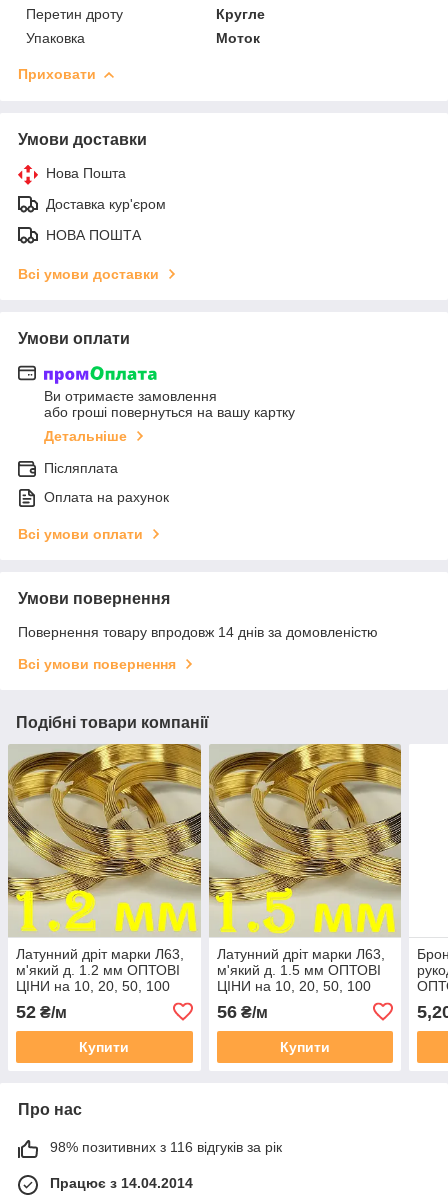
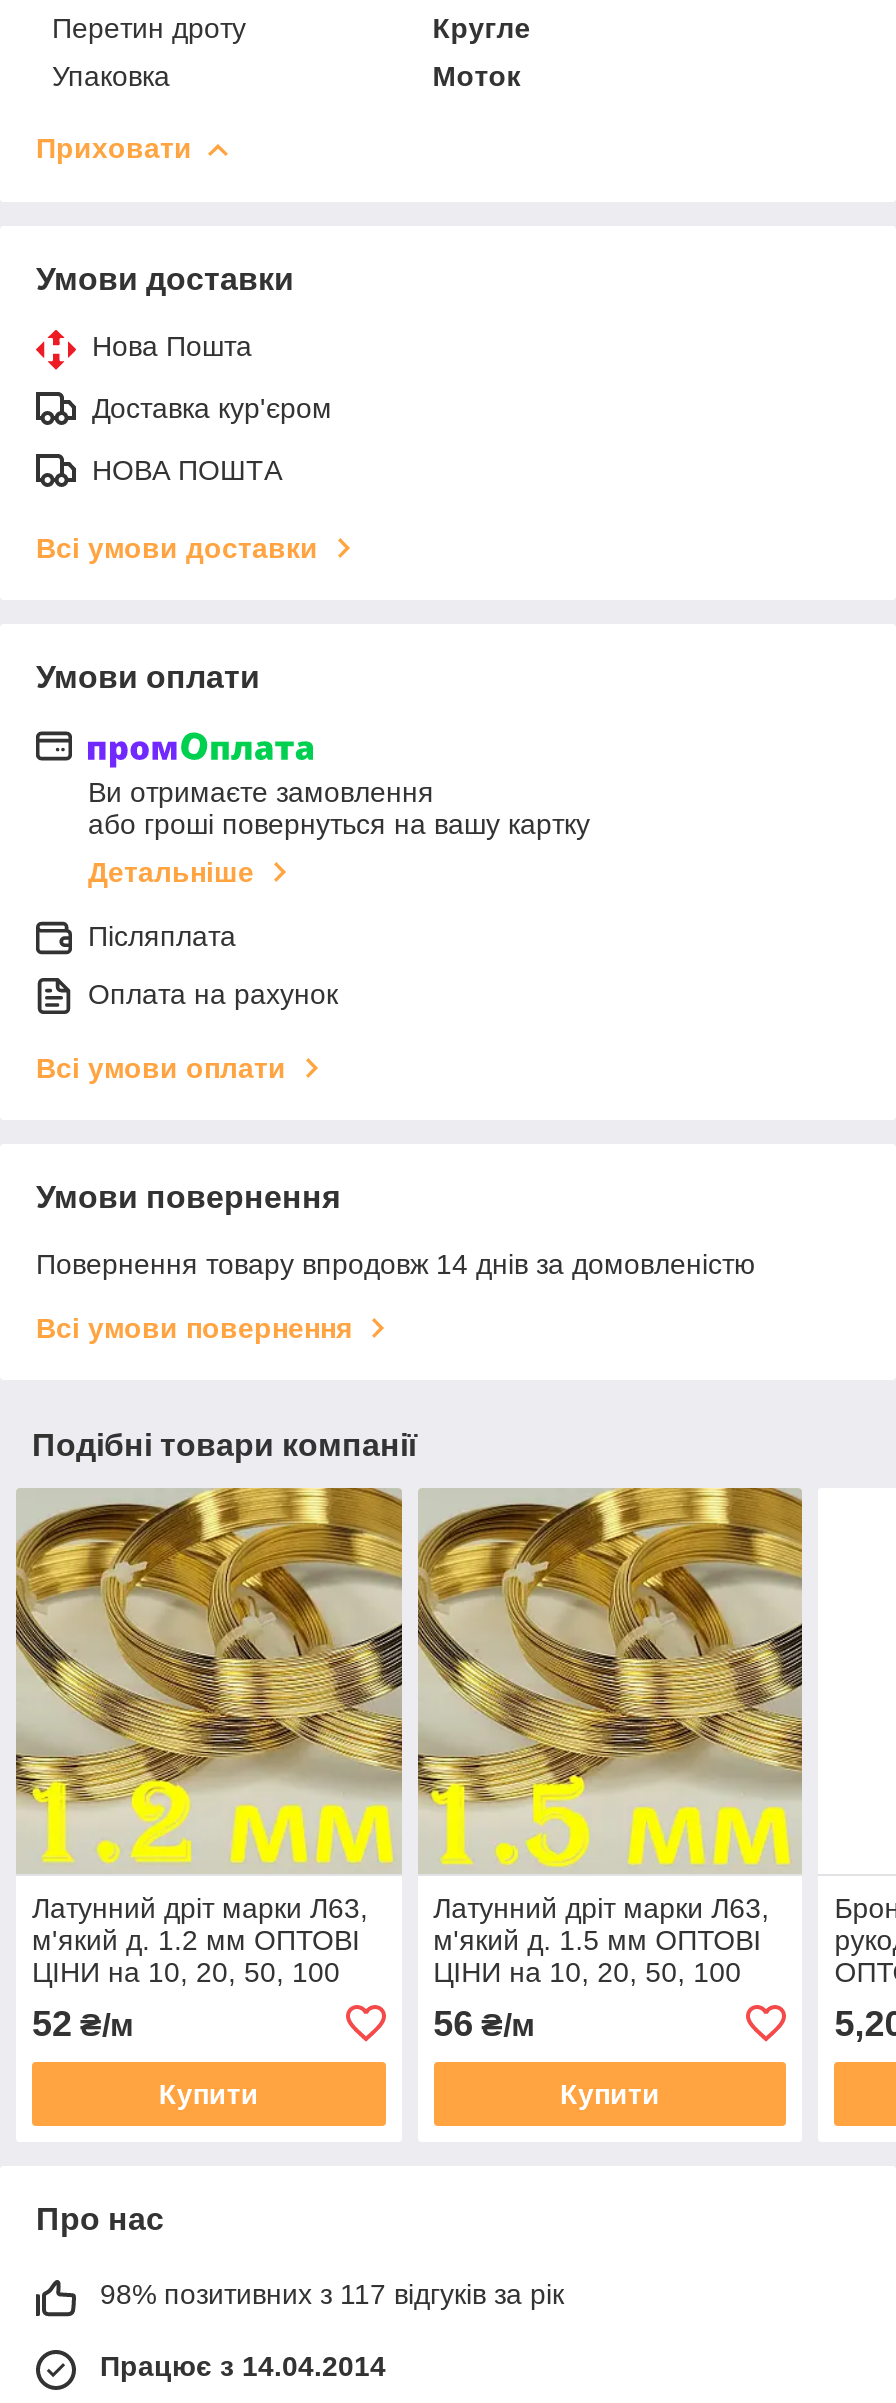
[50,1139,282,1155] 98% позитивних з 116 відгуків за рік -> [100,2278,564,2310] 98% позитивних з 117 відгуків за рік

